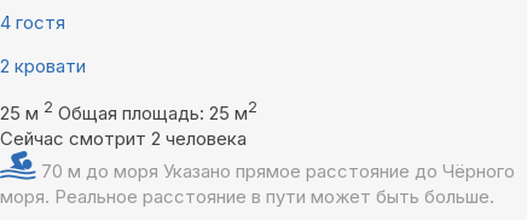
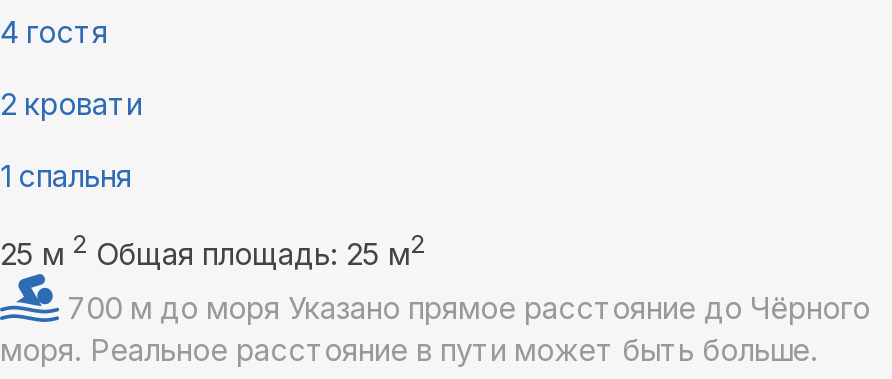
none -> [0,158,132,196] 1 спальня
moved [0,98,257,125] -> [0,230,426,274]: 25 м 2 Общая площадь: 25 м2
[0,127,515,183] Сейчас смотрит 2 человека | 70 м до моря Указано прямое расстояние до Чёрного -> [68,290,870,328] 700 м до моря Указано прямое расстояние до Чёрного

